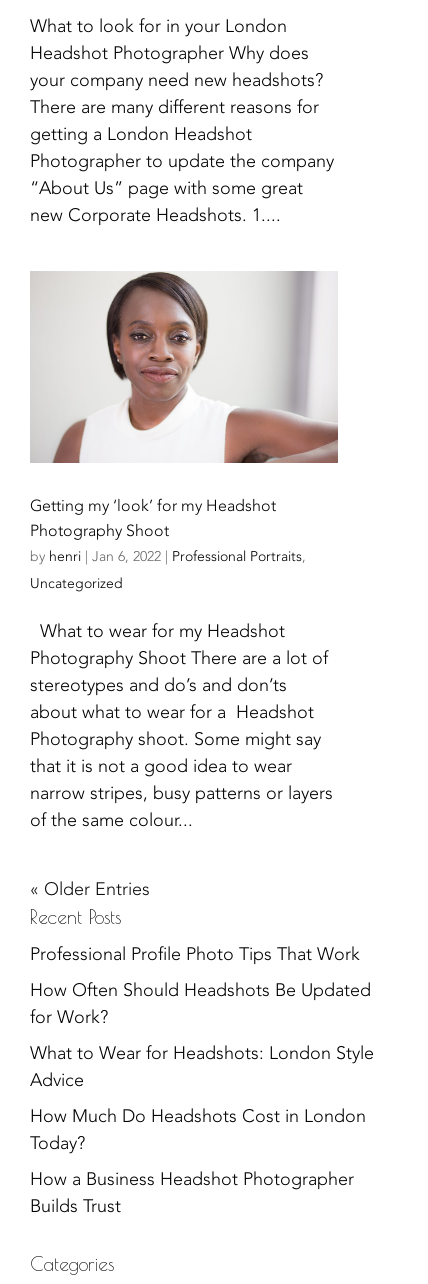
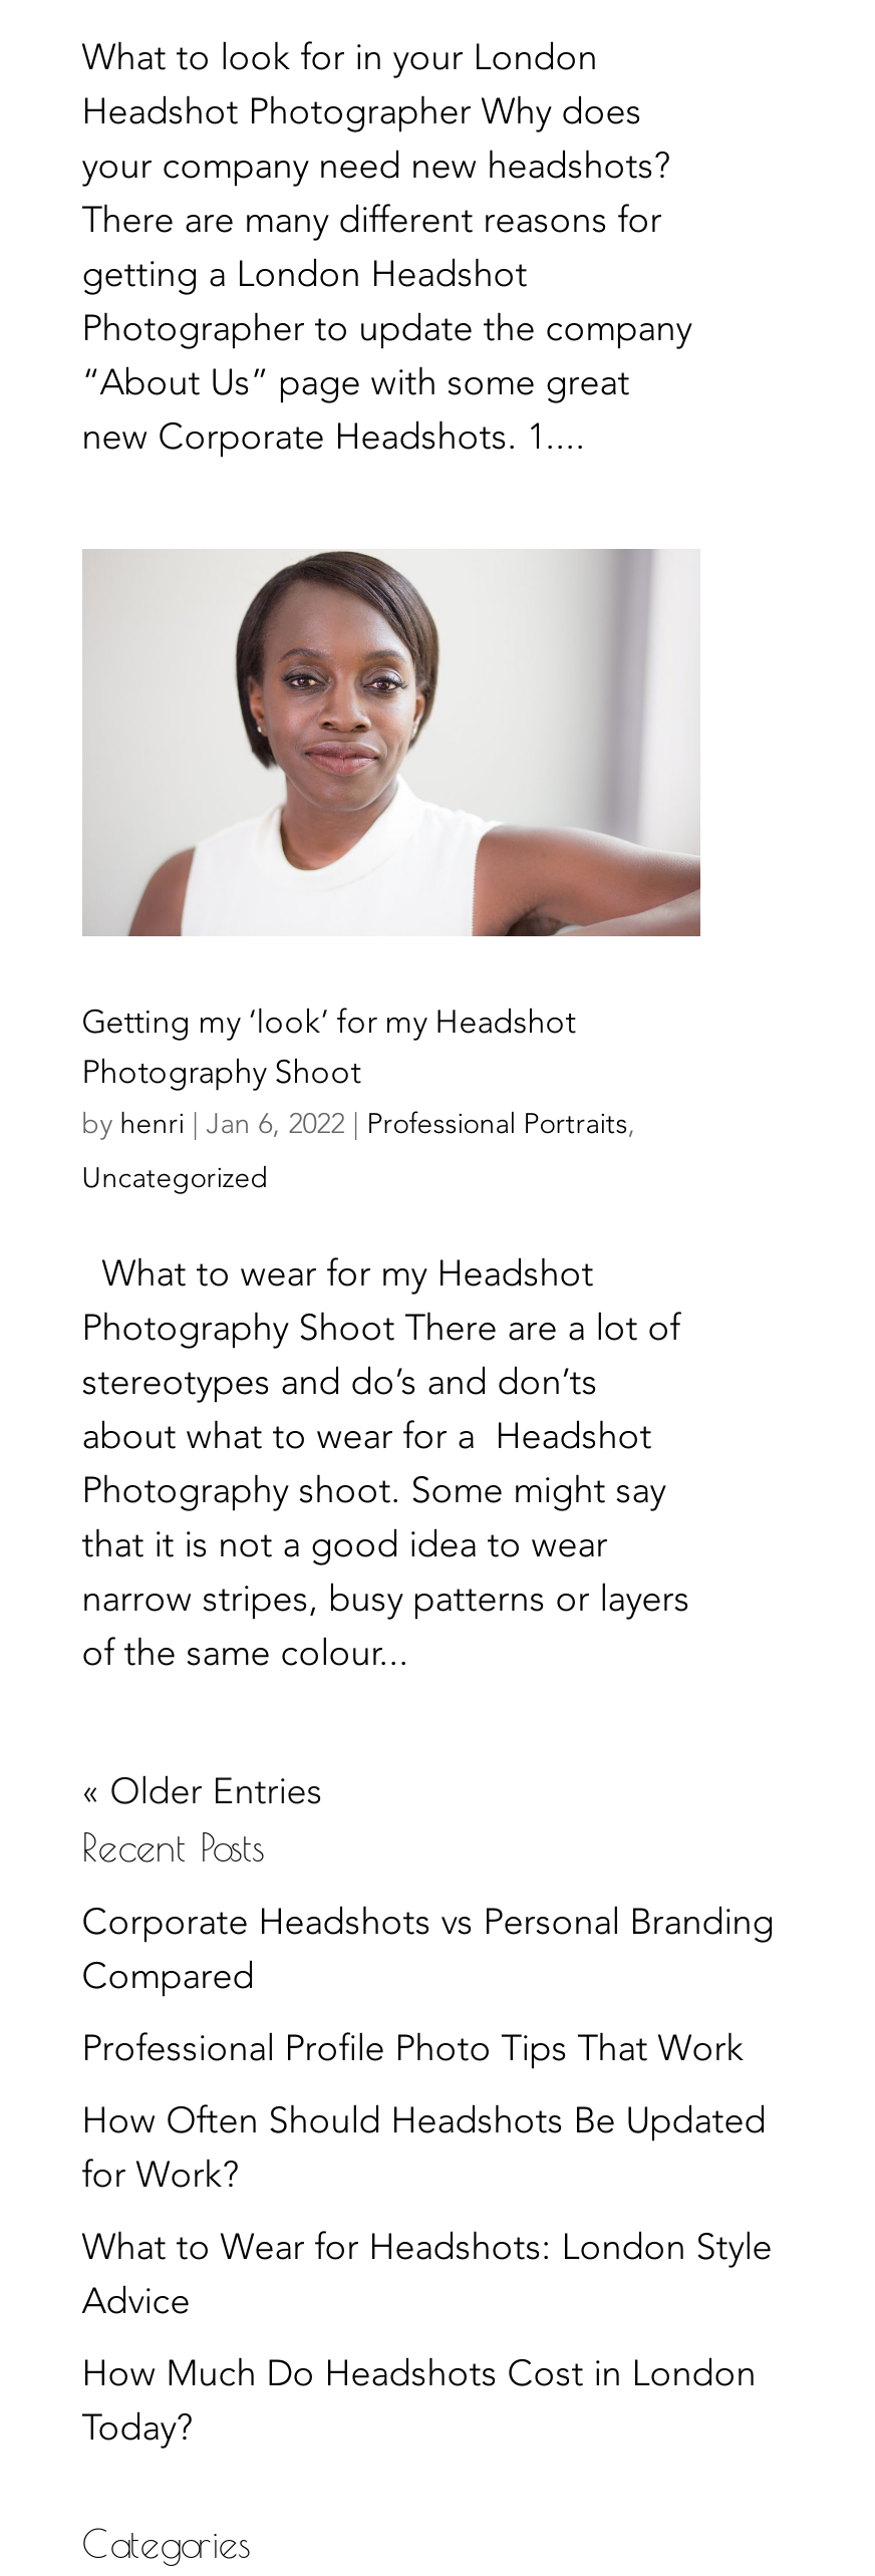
none -> [82,1897,774,2002] Corporate Headshots vs Personal Branding | Compared
moved [30,942,374,1156] -> [82,2024,772,2453]: Professional Profile Photo Tips That Work | How Often Should Headshots Be Updated | for Work? | What to Wear for Headshots: London Style | Advice | How Much Do Headshots Cost in London | Today?
[30,1167,354,1219] How a Business Headshot Photographer | Builds Trust -> none

